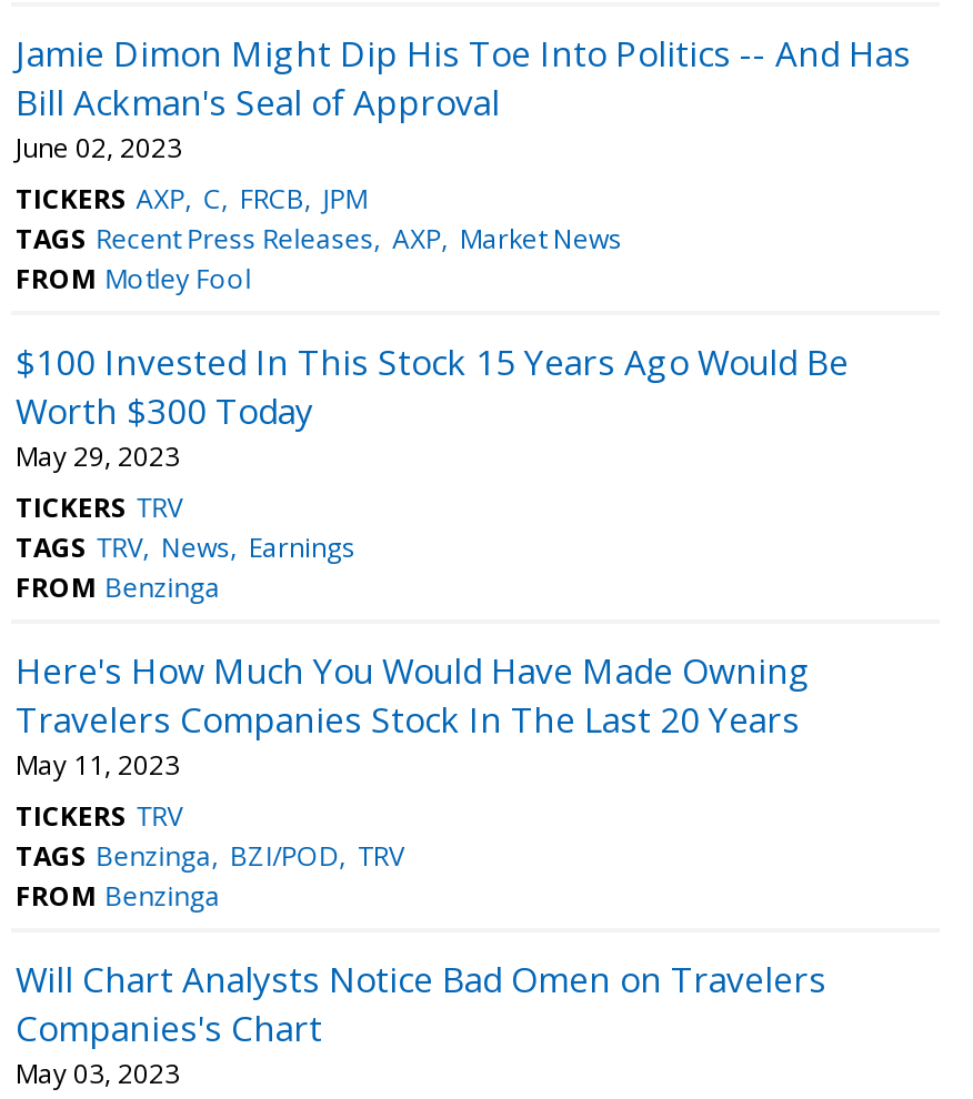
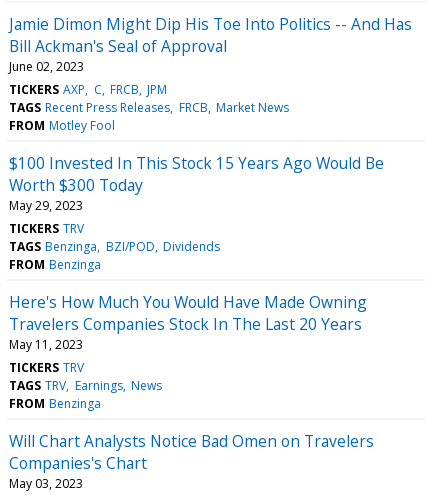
[16,219,622,257] TAGS Recent Press Releases AXP Market News -> [9,99,289,116] TAGS Recent Press Releases FRCB Market News
[16,528,355,566] TAGS TRV News Earnings -> [9,238,220,255] TAGS Benzinga BZI/POD Dividends
[16,837,404,874] TAGS Benzinga BZI/POD TRV -> [9,377,162,394] TAGS TRV Earnings News

